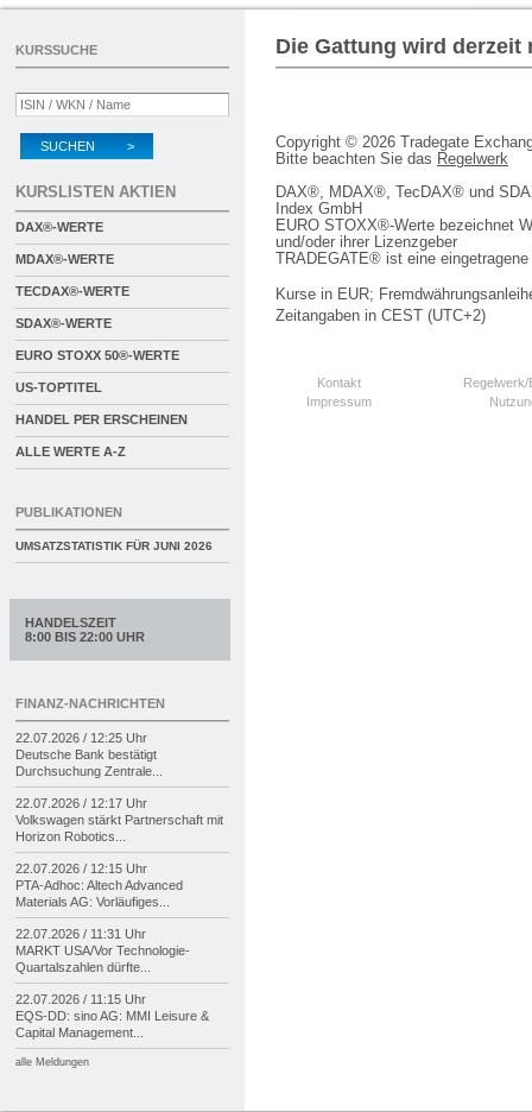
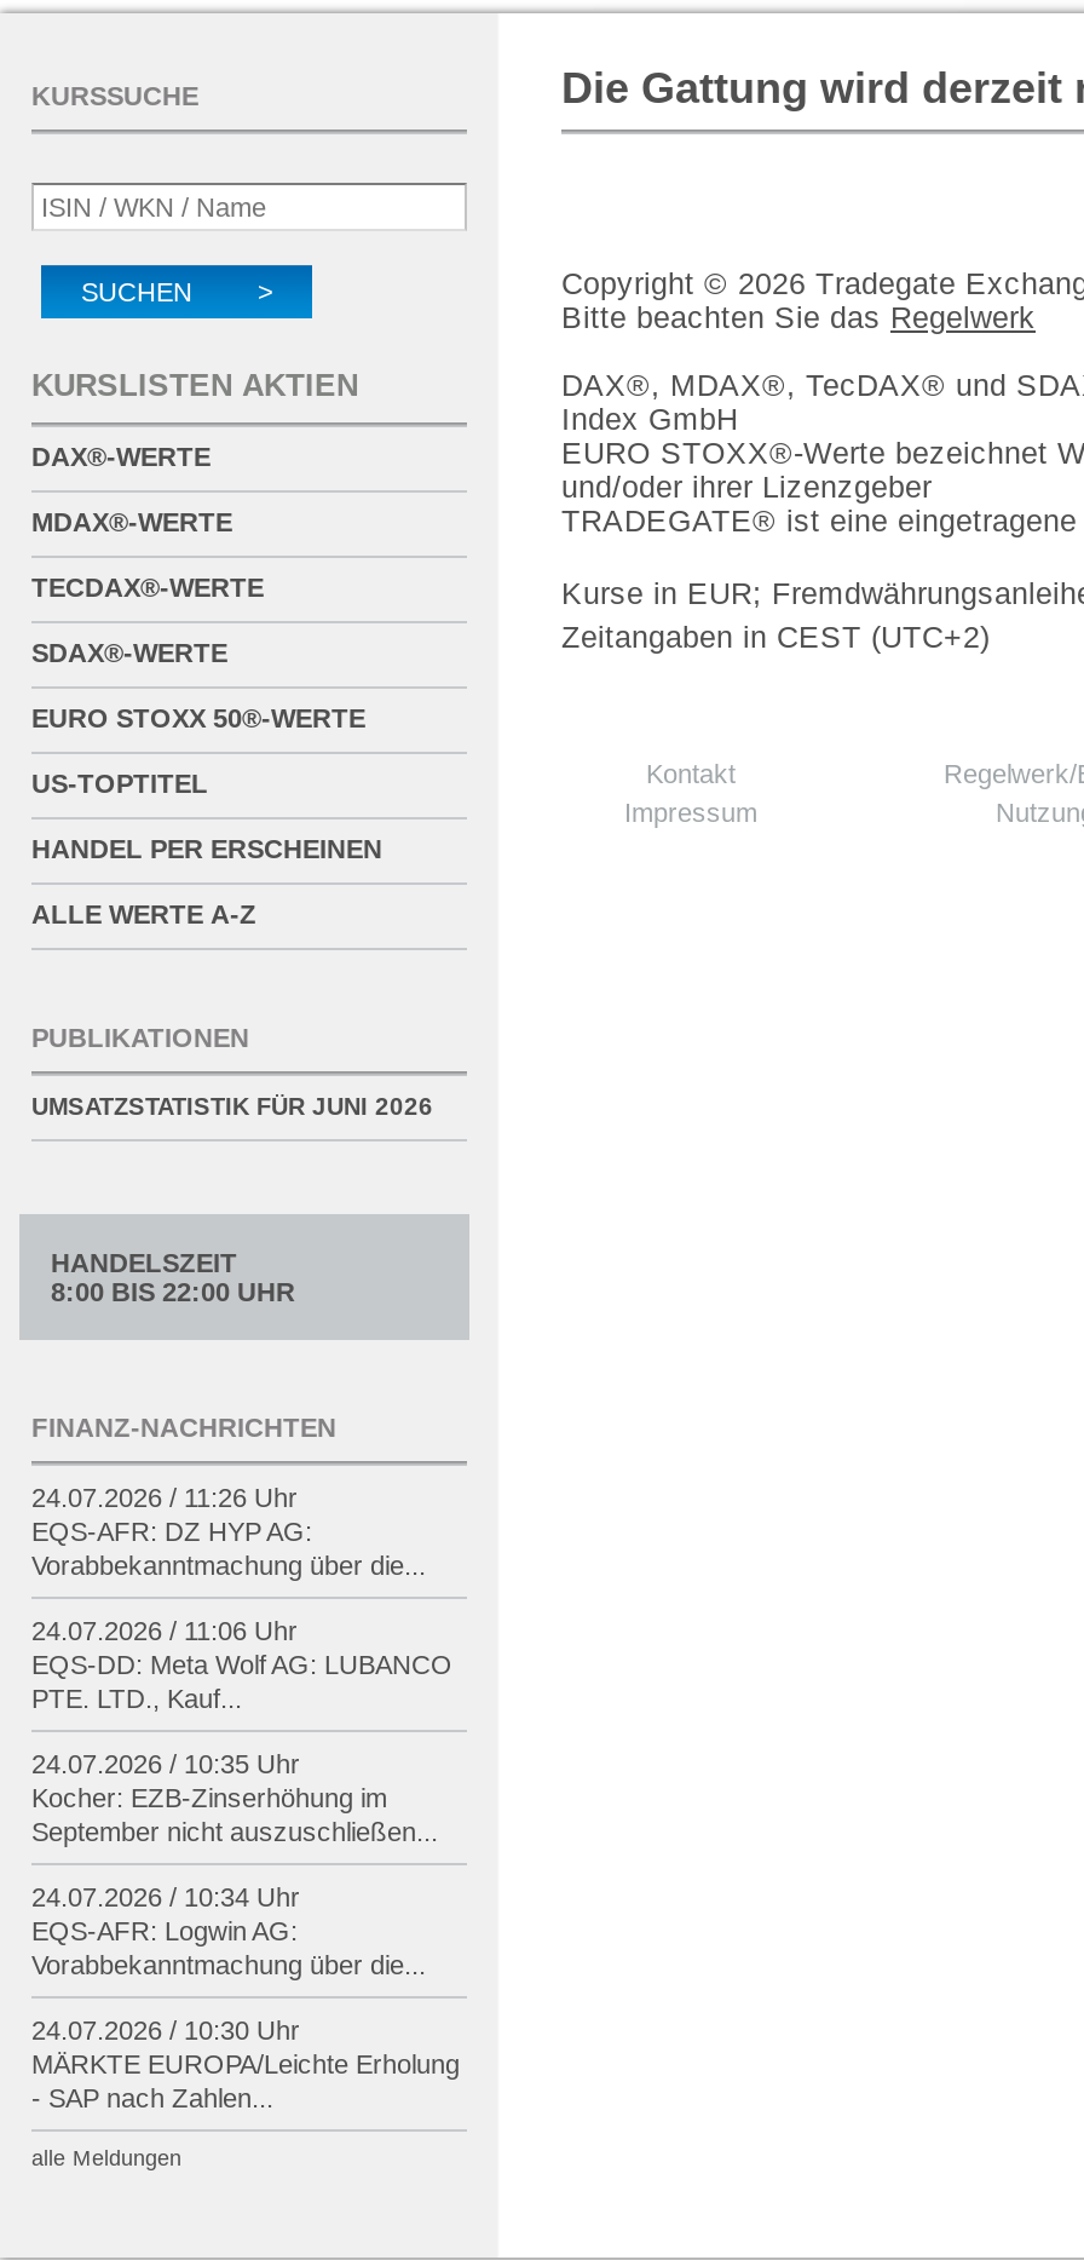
[15,731,163,778] 22.07.2026 / 12:25 Uhr | Deutsche Bank bestätigt | Durchsuchung Zentrale... -> [31,1483,426,1580] 24.07.2026 / 11:26 Uhr | EQS-AFR: DZ HYP AG: | Vorabbekanntmachung über die...
[15,796,223,844] 22.07.2026 / 12:17 Uhr | Volkswagen stärkt Partnerschaft mit | Horizon Robotics... -> [31,1616,452,1713] 24.07.2026 / 11:06 Uhr | EQS-DD: Meta Wolf AG: LUBANCO | PTE. LTD., Kauf...
[15,861,183,909] 22.07.2026 / 12:15 Uhr | PTA-Adhoc: Altech Advanced | Materials AG: Vorläufiges... -> [31,1749,438,1846] 24.07.2026 / 10:35 Uhr | Kocher: EZB-Zinserhöhung im | September nicht auszuschließen...
[15,927,190,974] 22.07.2026 / 11:31 Uhr | MARKT USA/Vor Technologie- | Quartalszahlen dürfte... -> [31,1882,426,1979] 24.07.2026 / 10:34 Uhr | EQS-AFR: Logwin AG: | Vorabbekanntmachung über die...
[15,992,209,1040] 22.07.2026 / 11:15 Uhr | EQS-DD: sino AG: MMI Leisure & | Capital Management... -> [31,2015,460,2112] 24.07.2026 / 10:30 Uhr | MÄRKTE EUROPA/Leichte Erholung | - SAP nach Zahlen...

